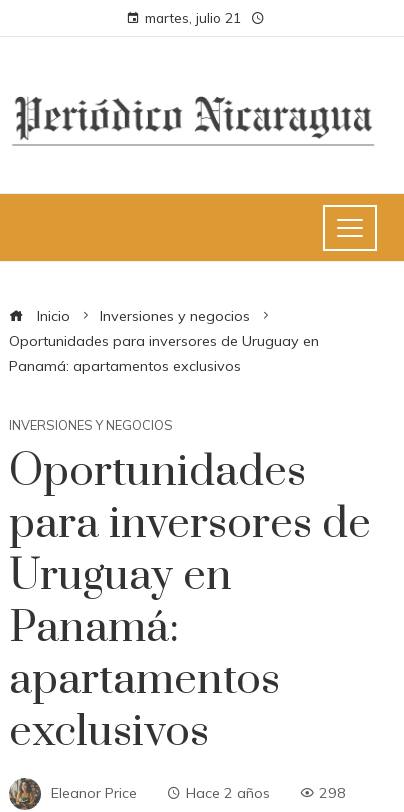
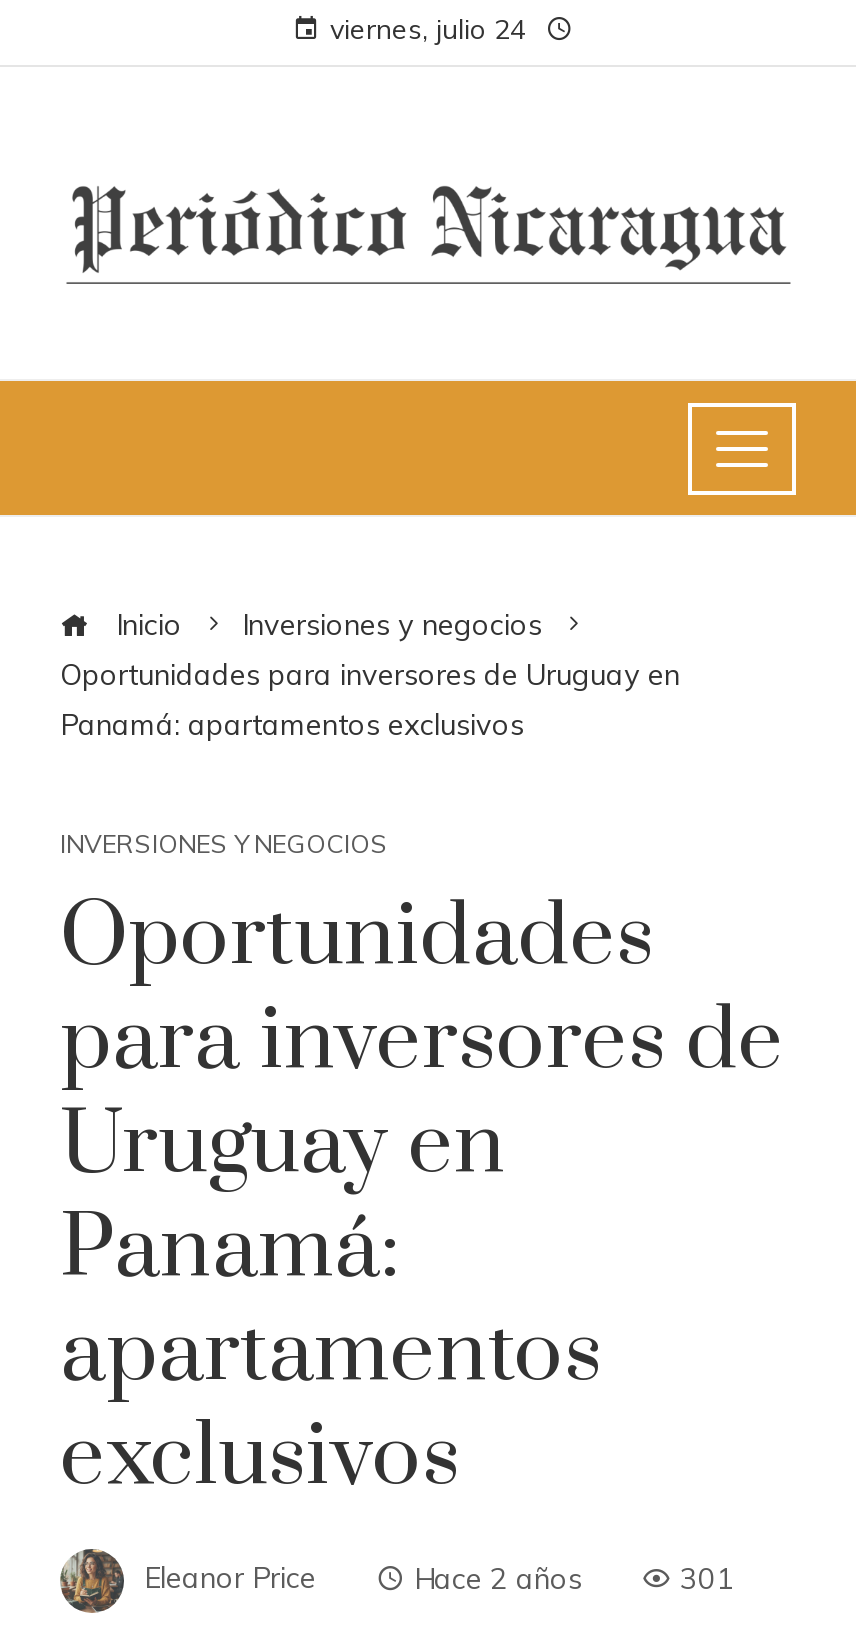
[145,9,241,26] martes, julio 21 -> [330,11,526,45] viernes, julio 24
[319,784,346,802] 298 -> [680,1561,734,1597] 301

